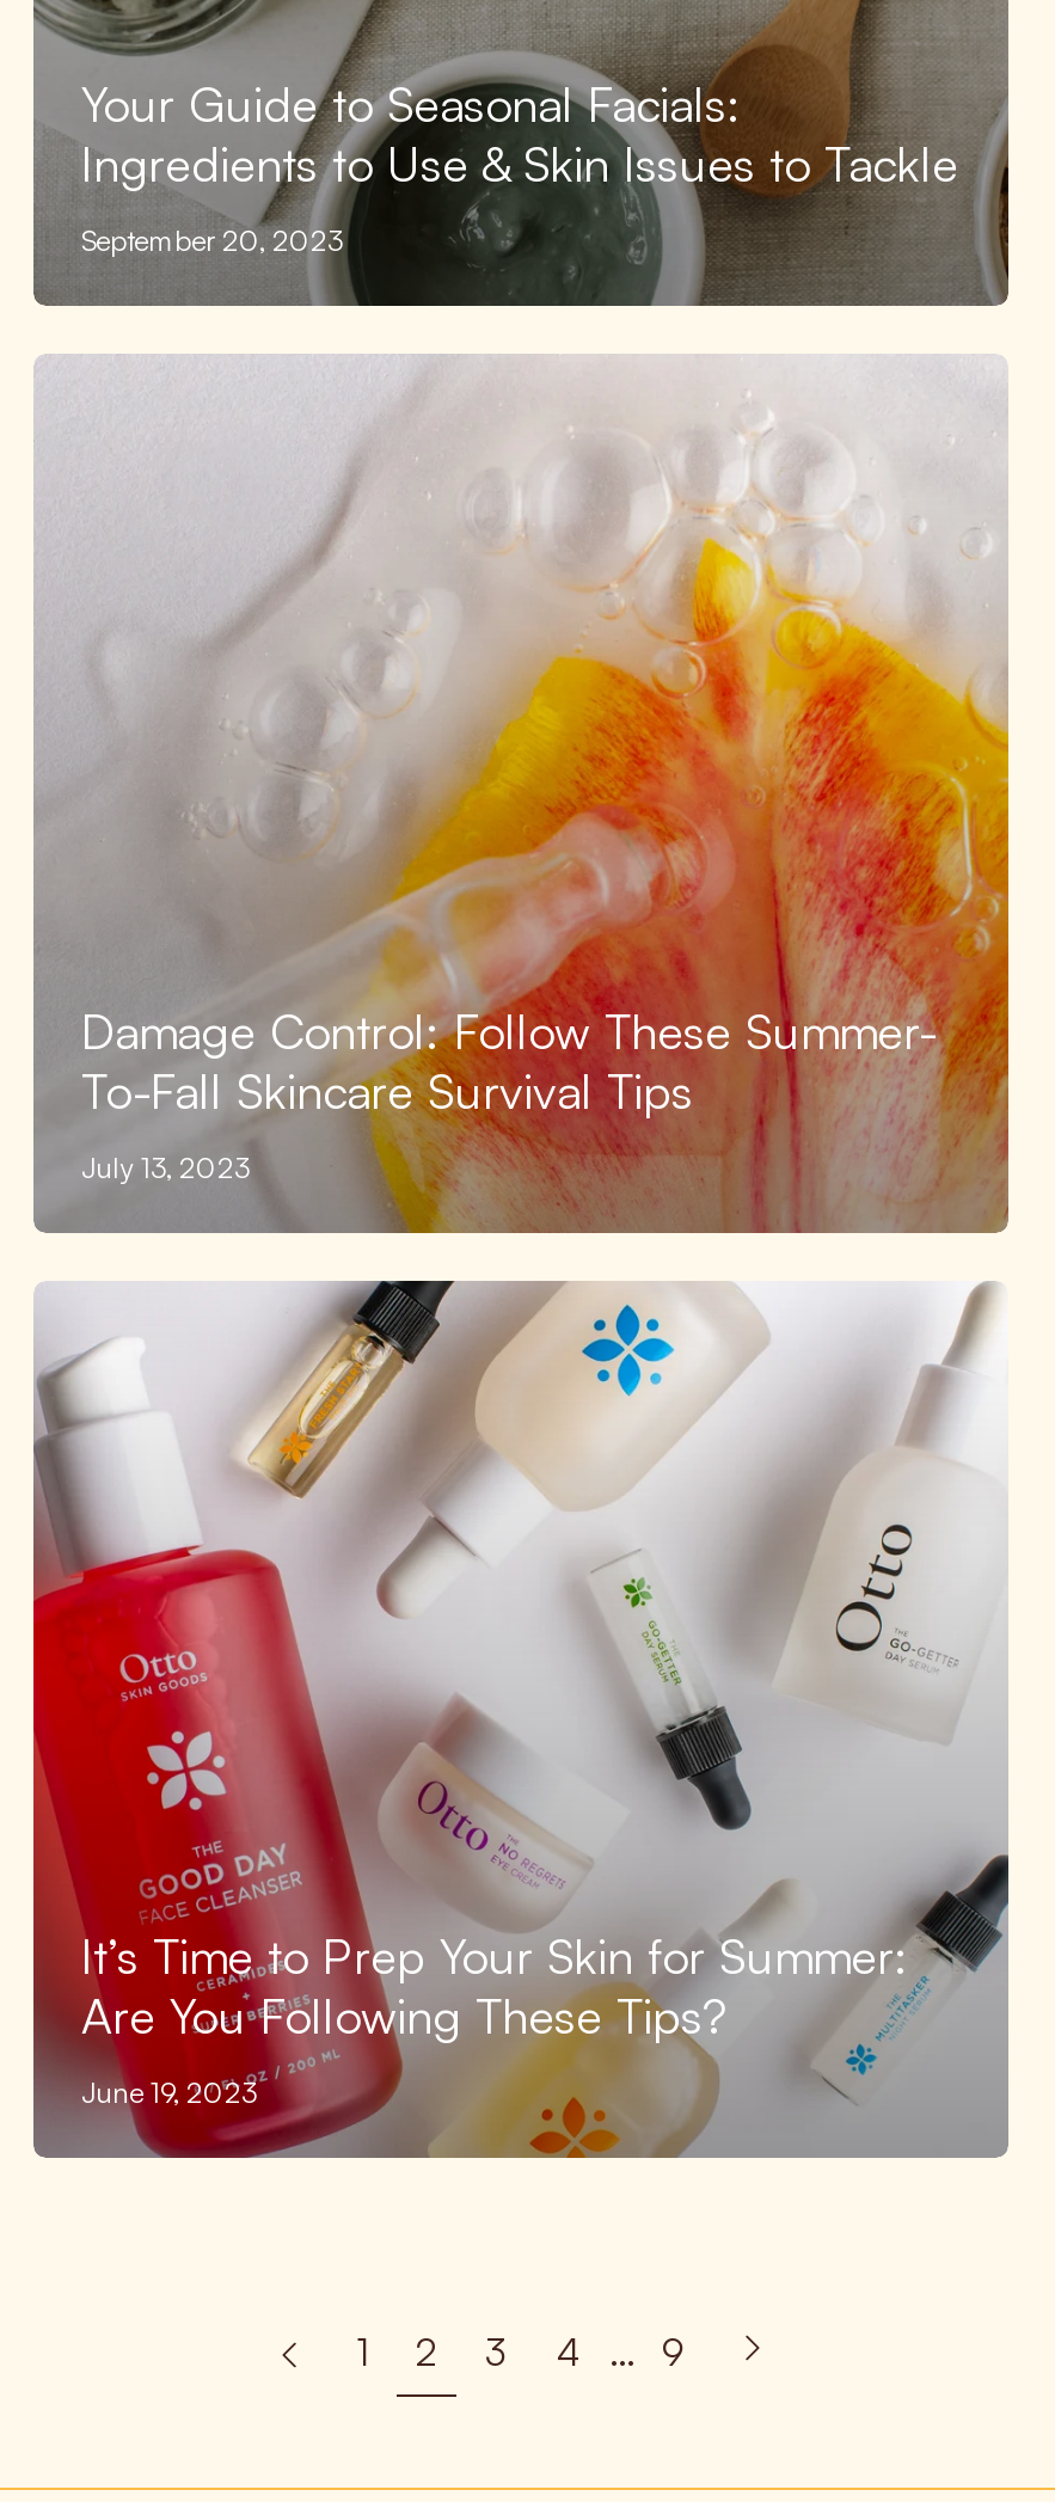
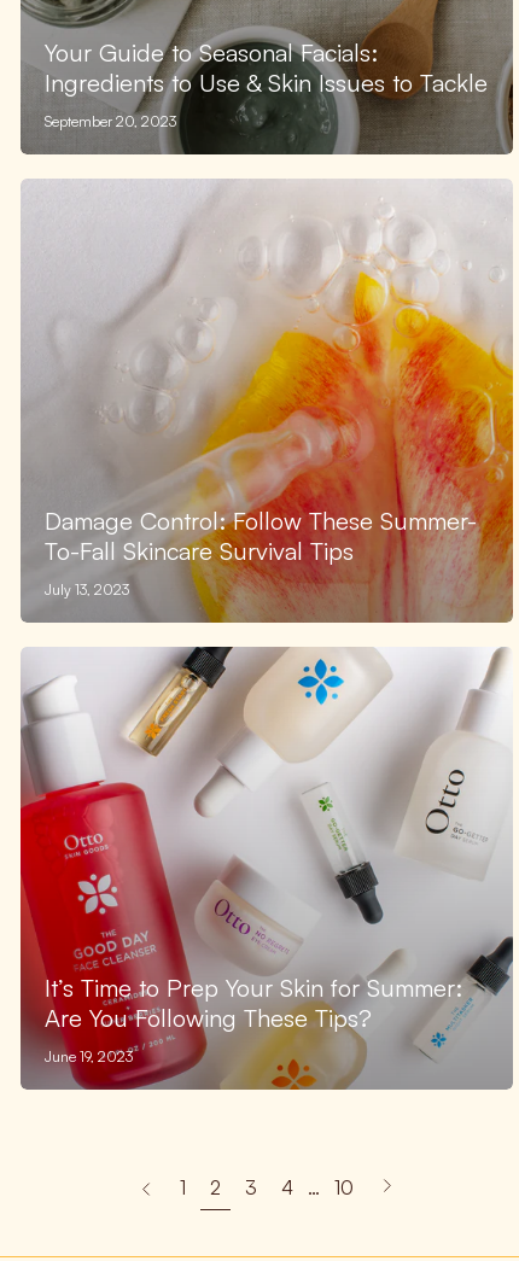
[557,2327,686,2375] 4 … 9 -> [281,1175,354,1199] 4 … 10

